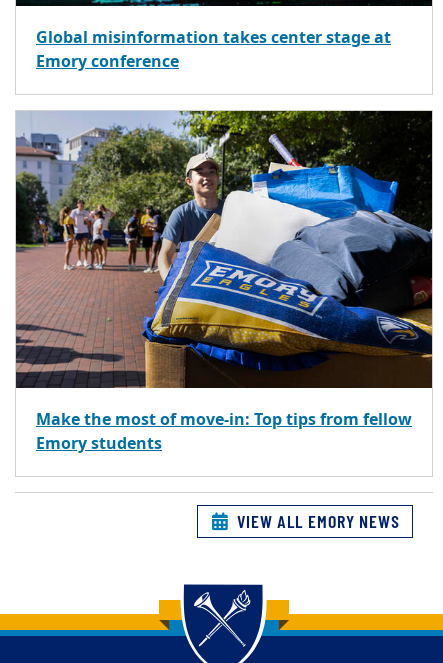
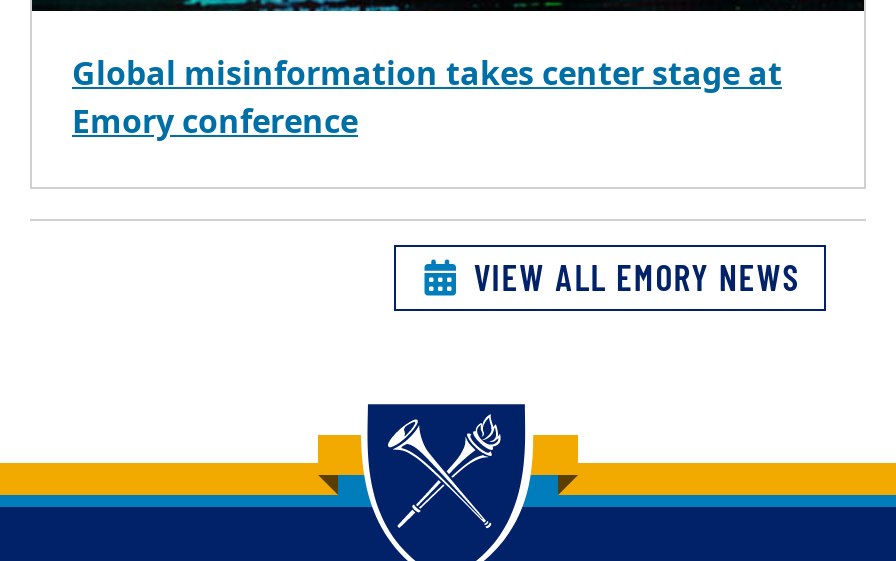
[15,110,433,456] [image] | Make the most of move-in: Top tips from fellow | Emory students -> none

